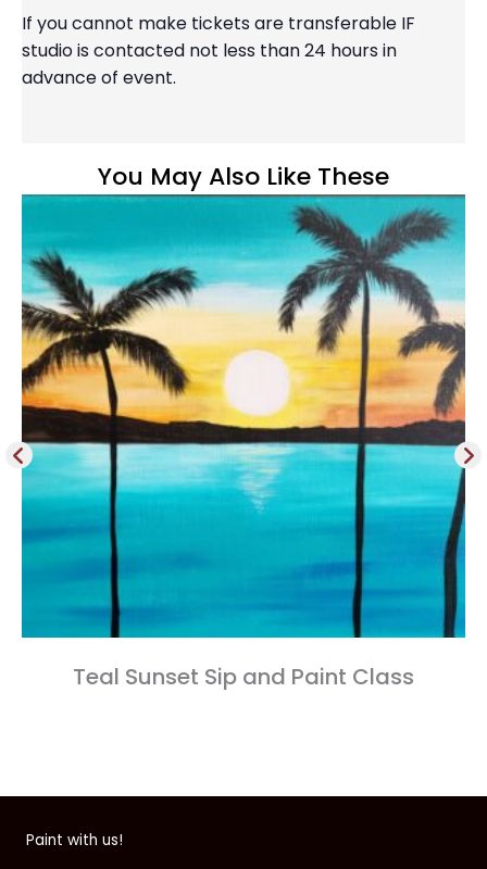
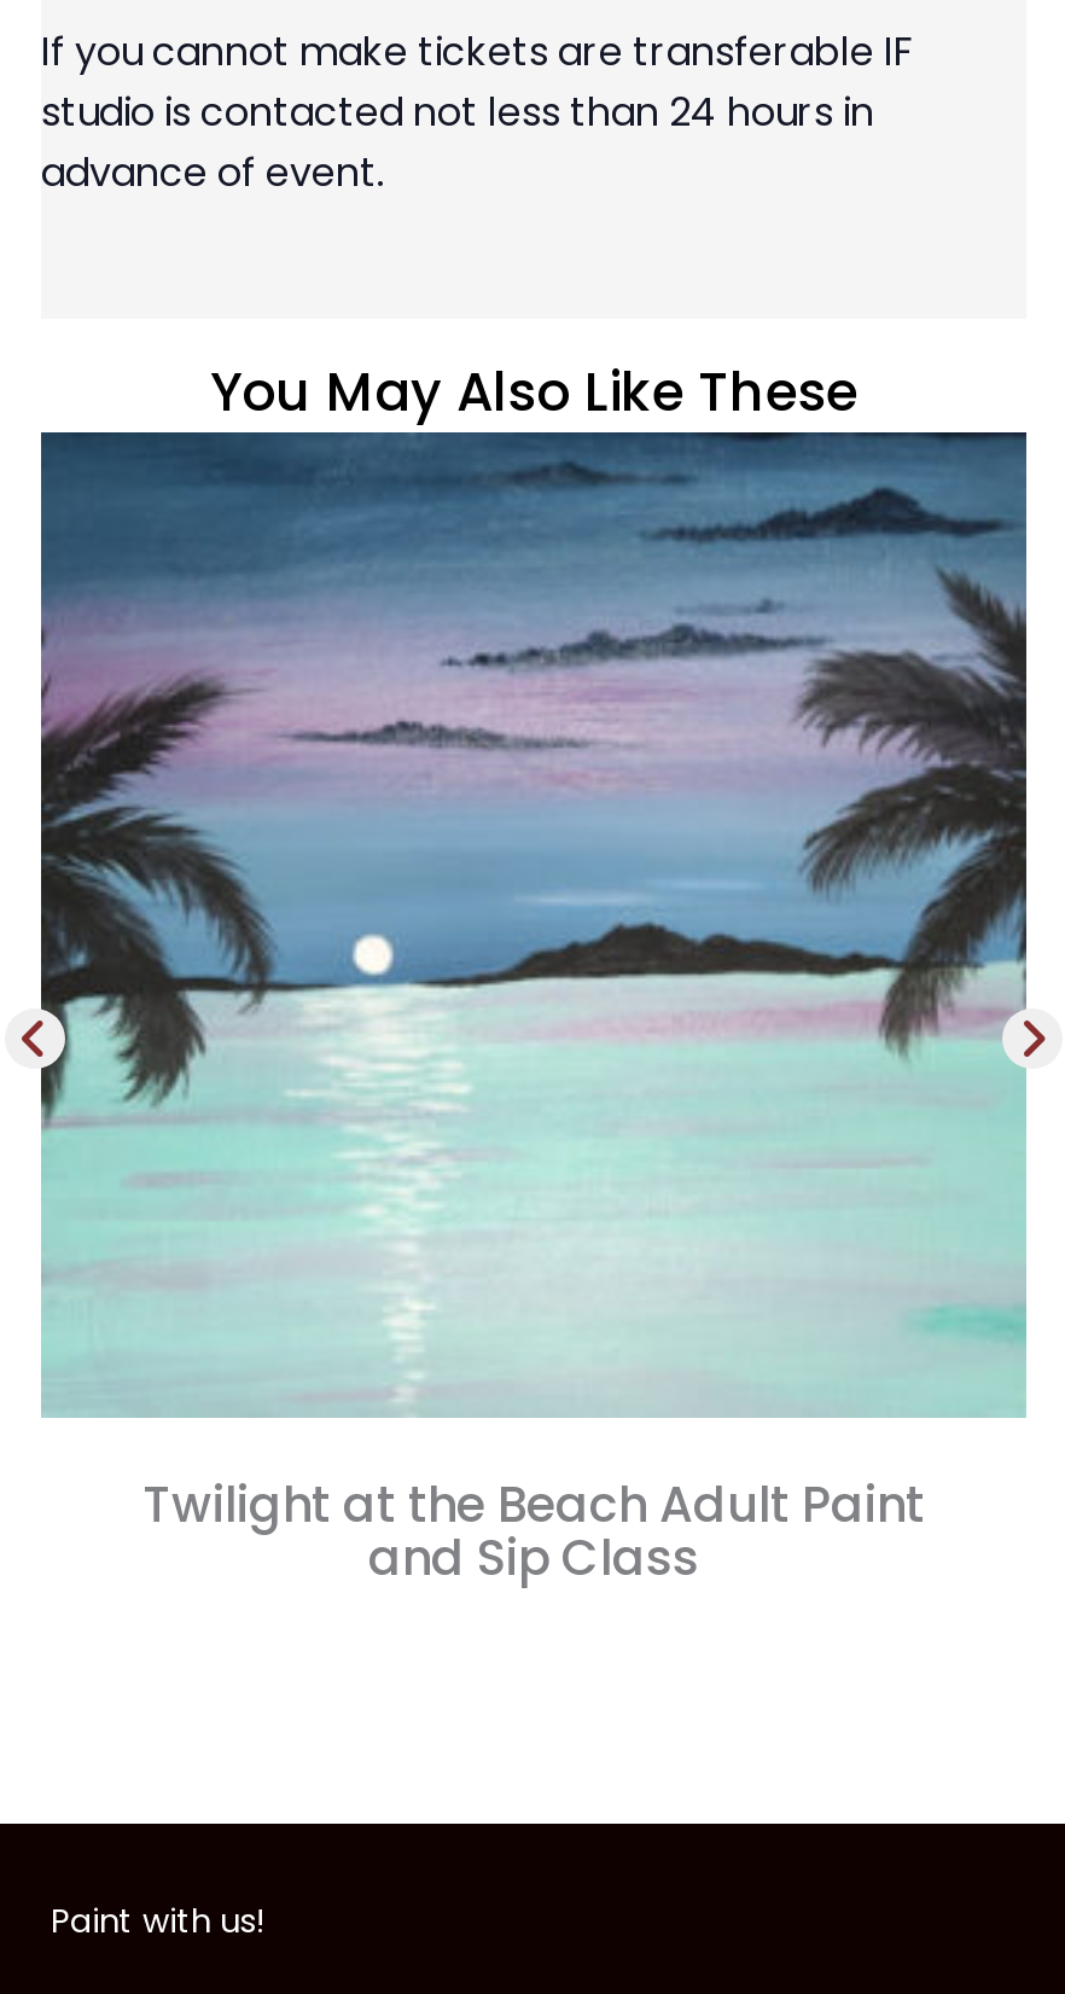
[12,194,475,692] [image] | Teal Sunset Sip and Paint Class -> [19,432,1046,1591] [image] | Twilight at the Beach Adult Paint | and Sip Class

